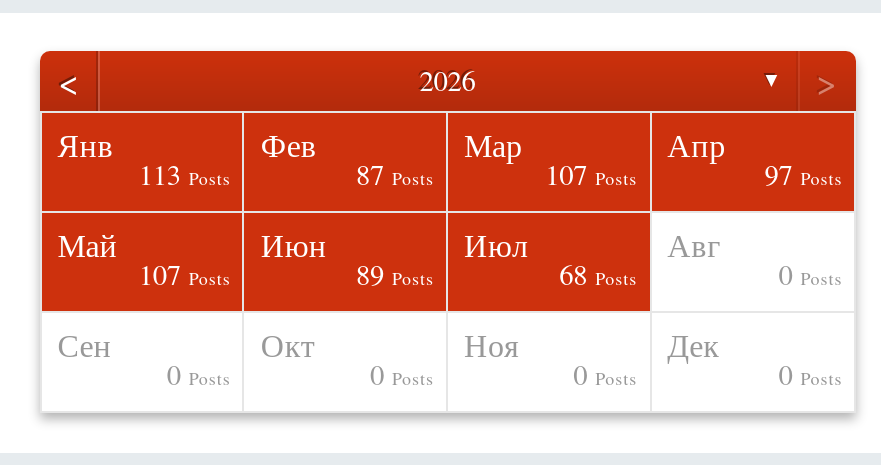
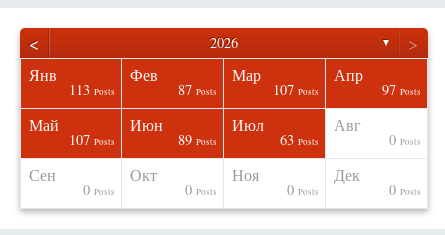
[559,256,637,294] 68 Posts -> [280,130,319,149] 63 Posts

